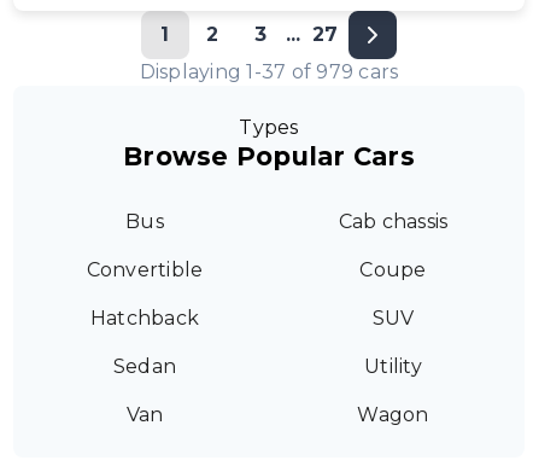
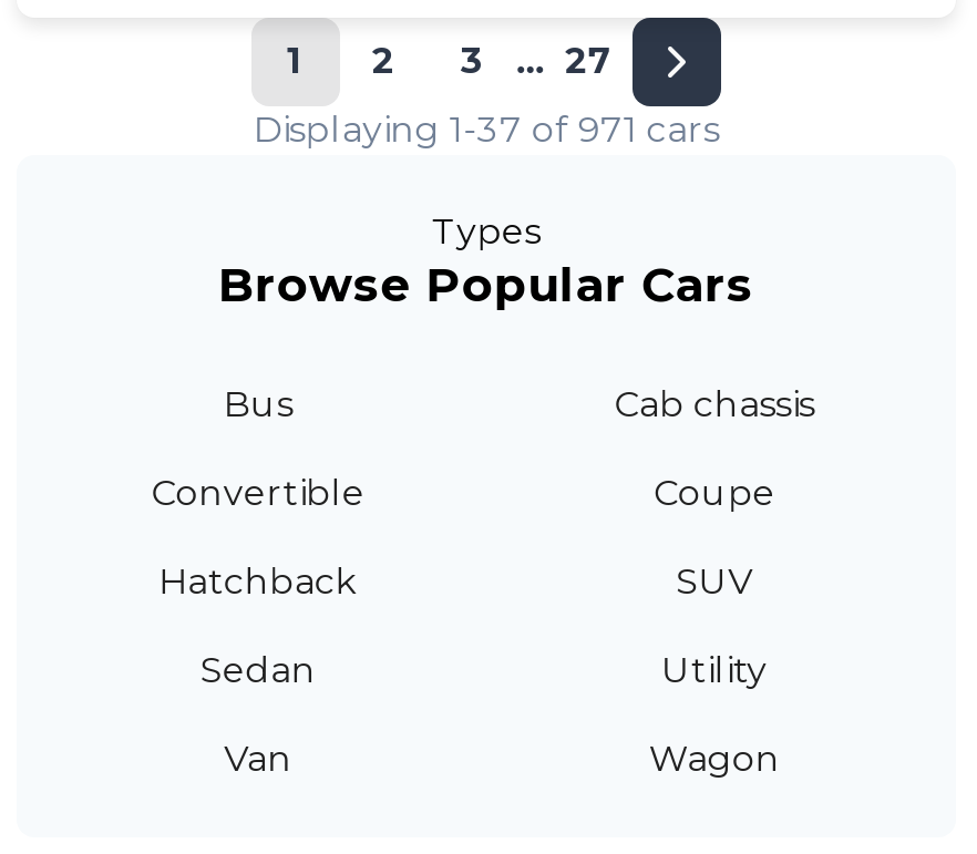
[139,60,398,83] Displaying 1-37 of 979 cars -> [253,109,720,151] Displaying 1-37 of 971 cars

